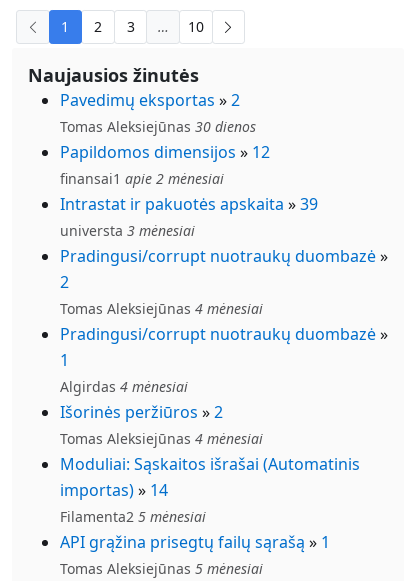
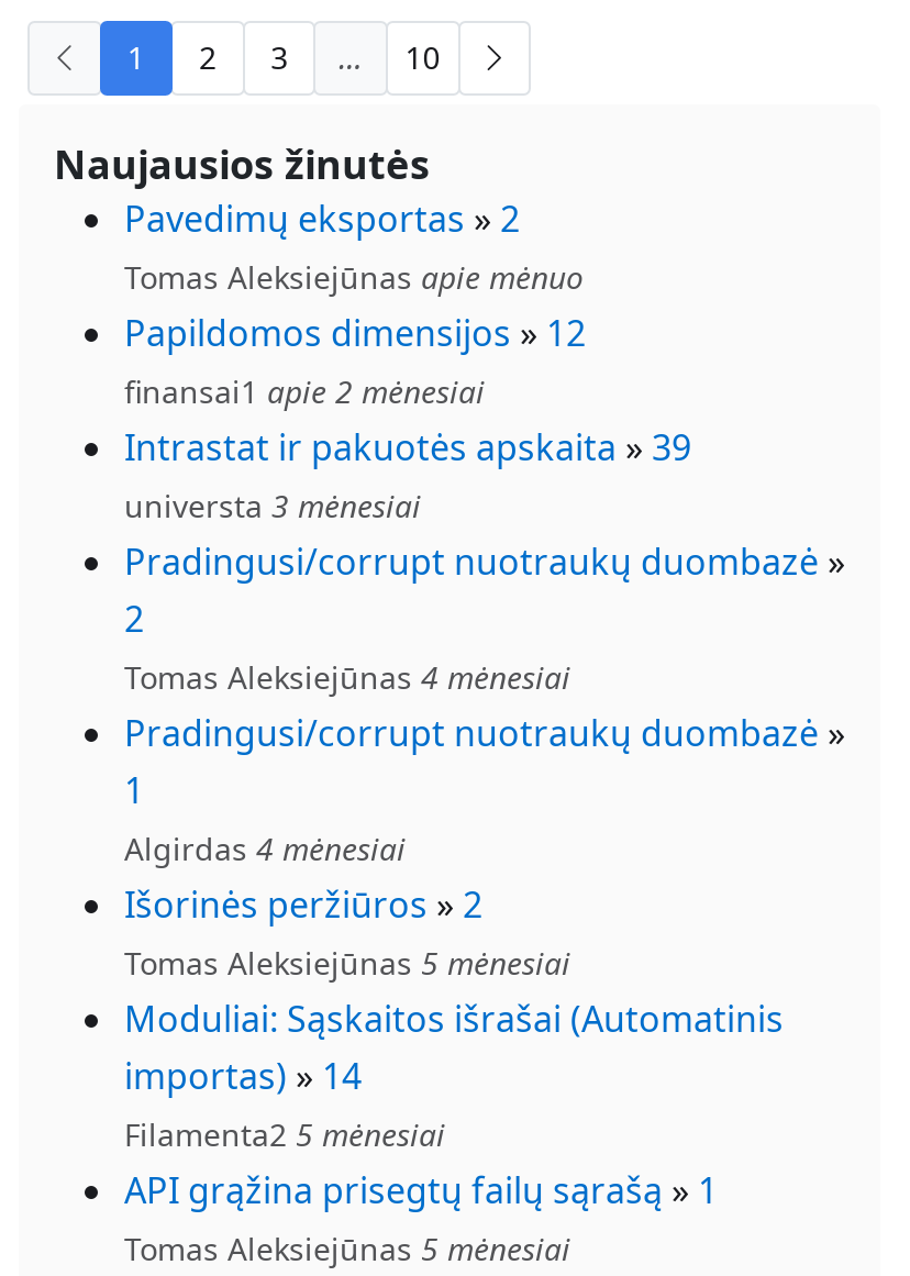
[60,117,256,136] Tomas Aleksiejūnas 30 dienos -> [124,255,584,297] Tomas Aleksiejūnas apie mėnuo
[60,429,263,448] Tomas Aleksiejūnas 4 mėnesiai -> [124,941,570,983] Tomas Aleksiejūnas 5 mėnesiai

